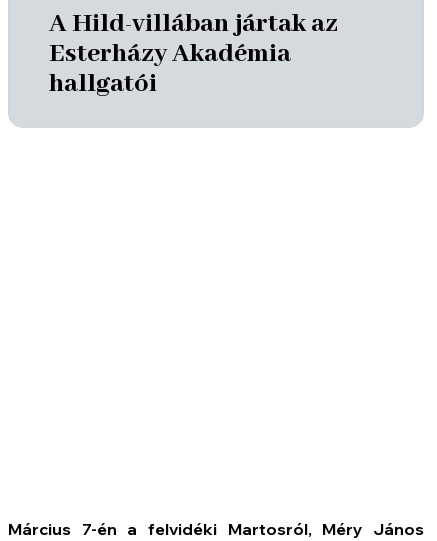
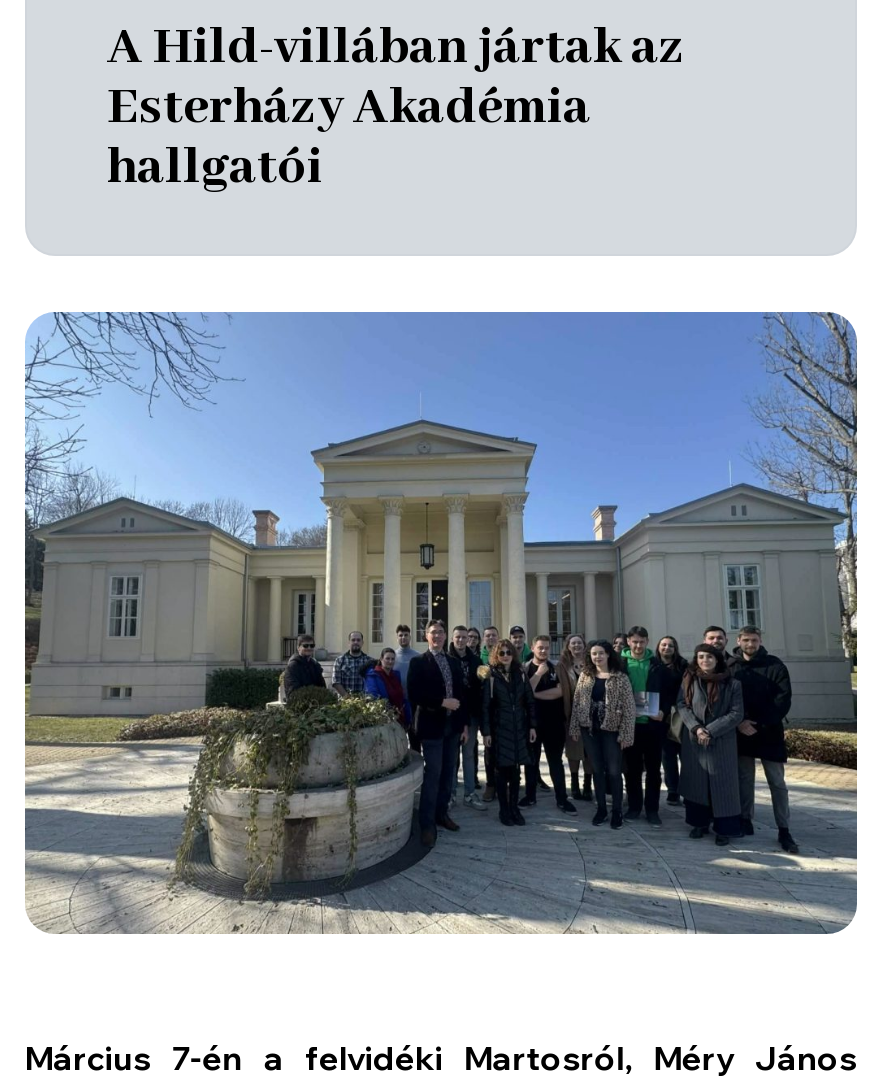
none -> [23,310,859,936] [image]

